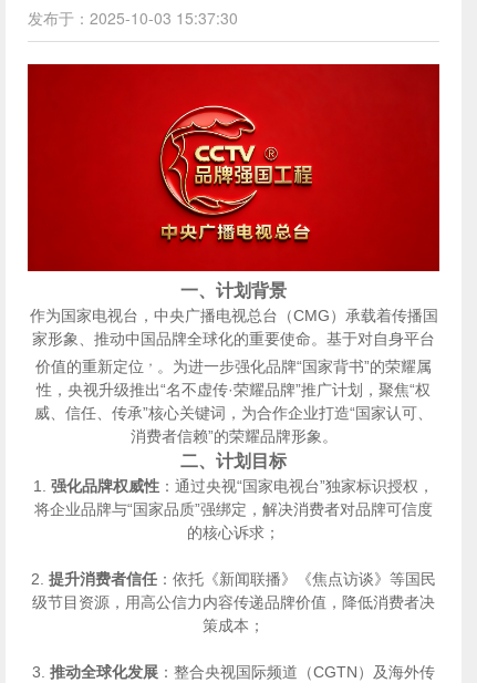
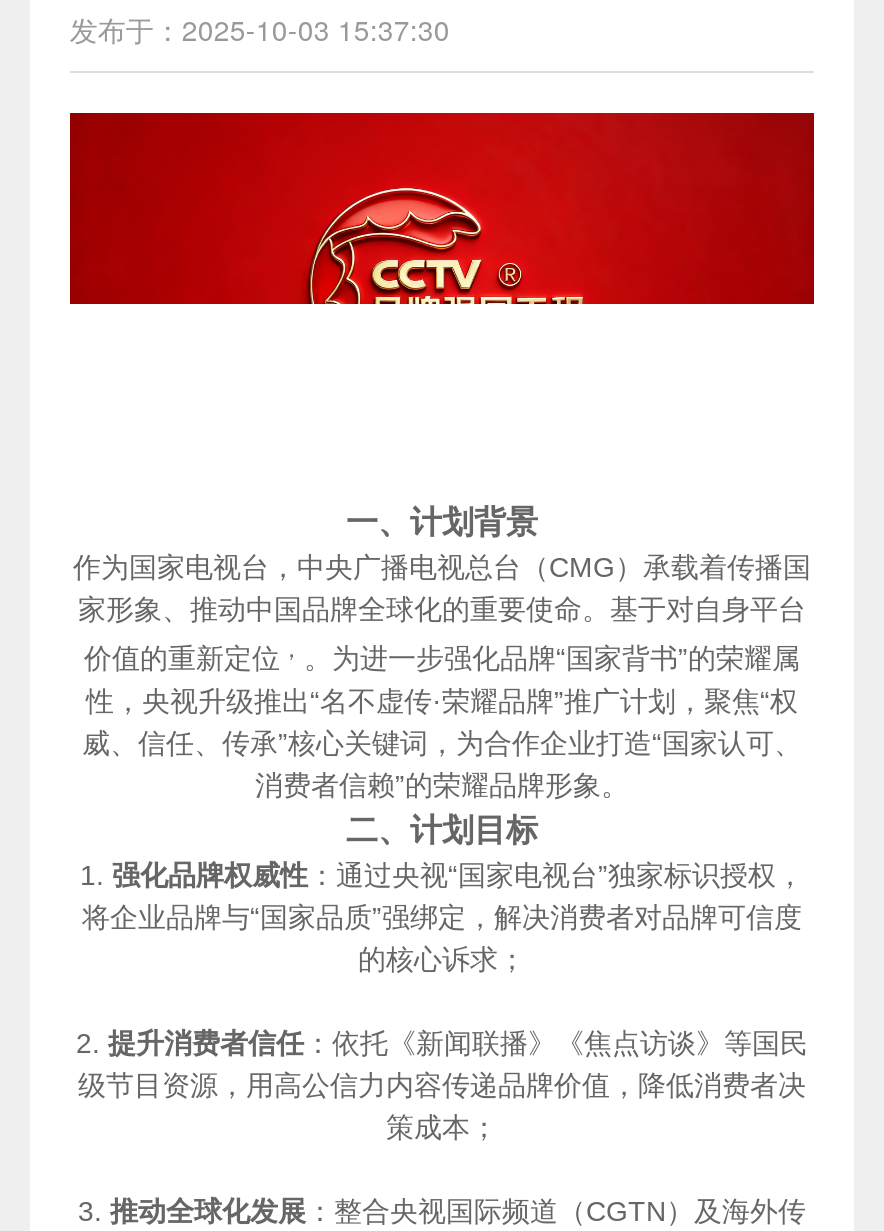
[27,168,440,272] [image] -> none

